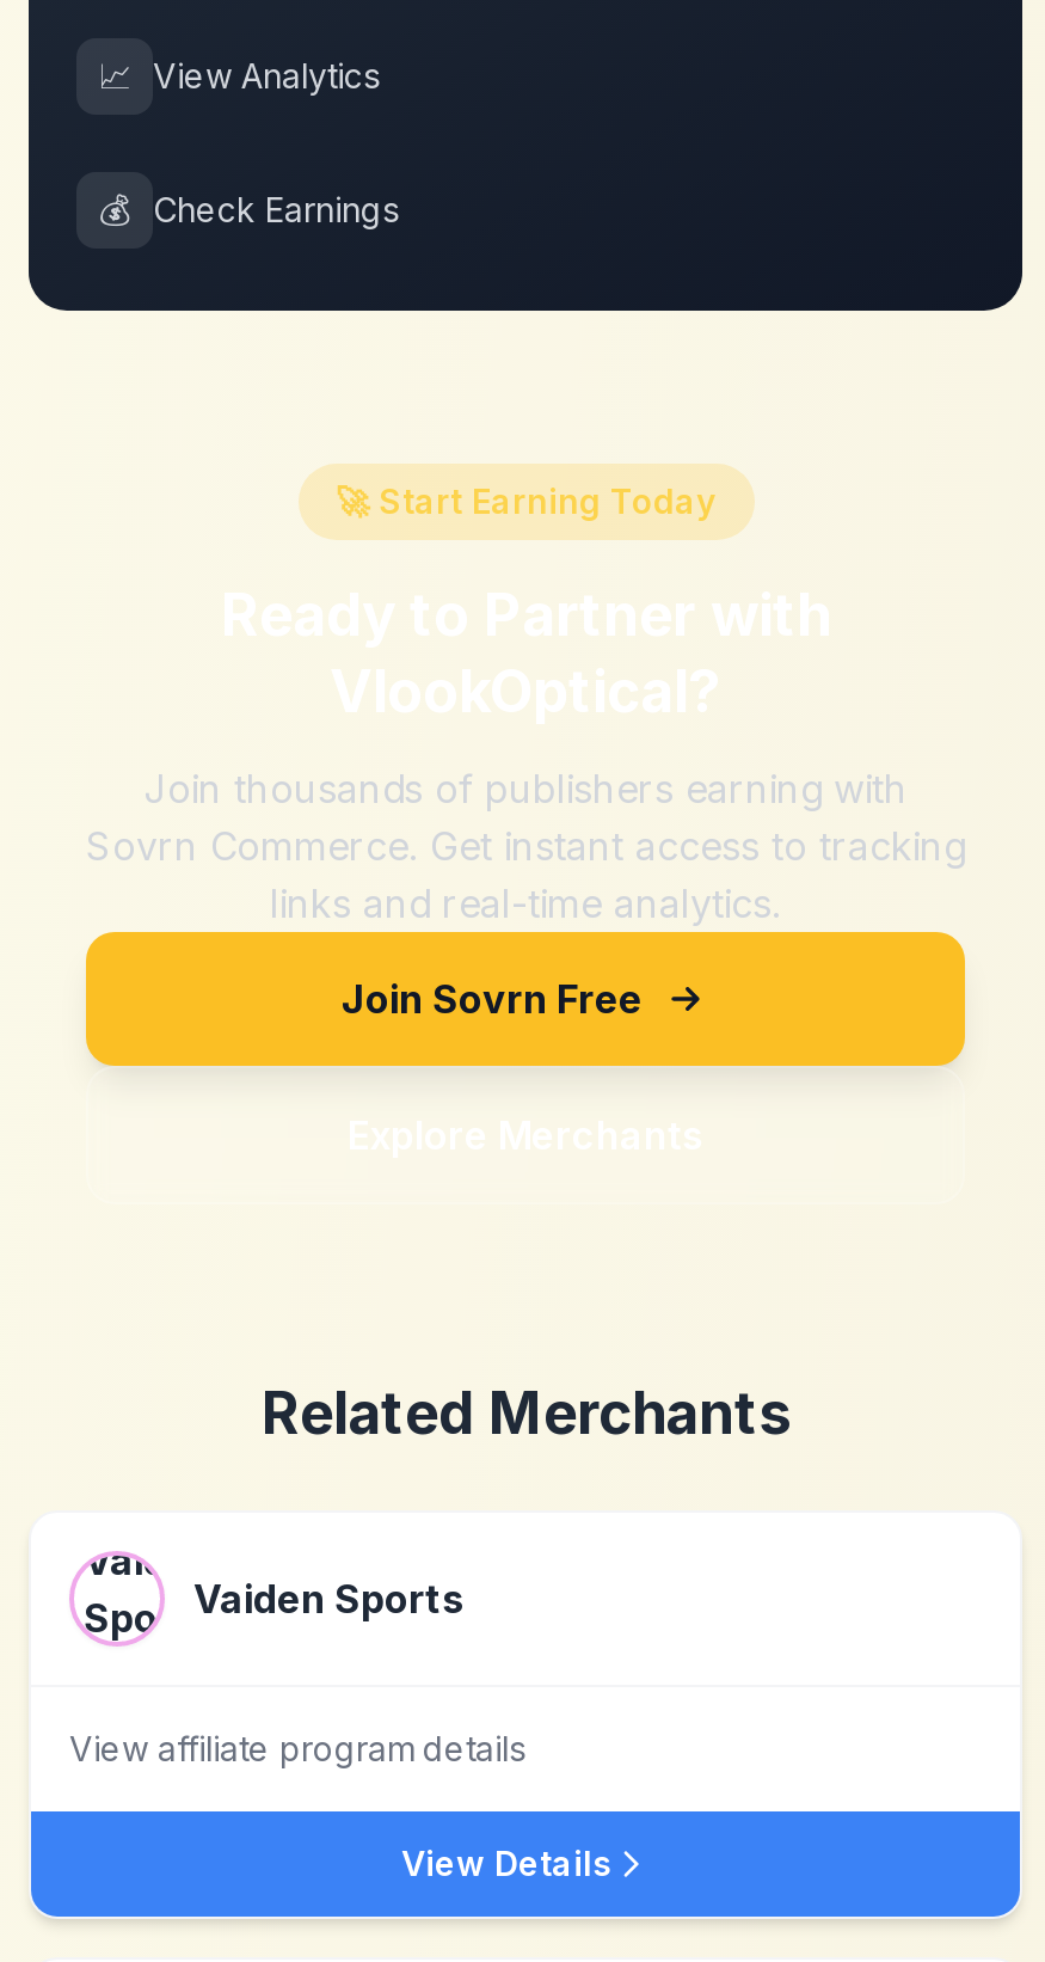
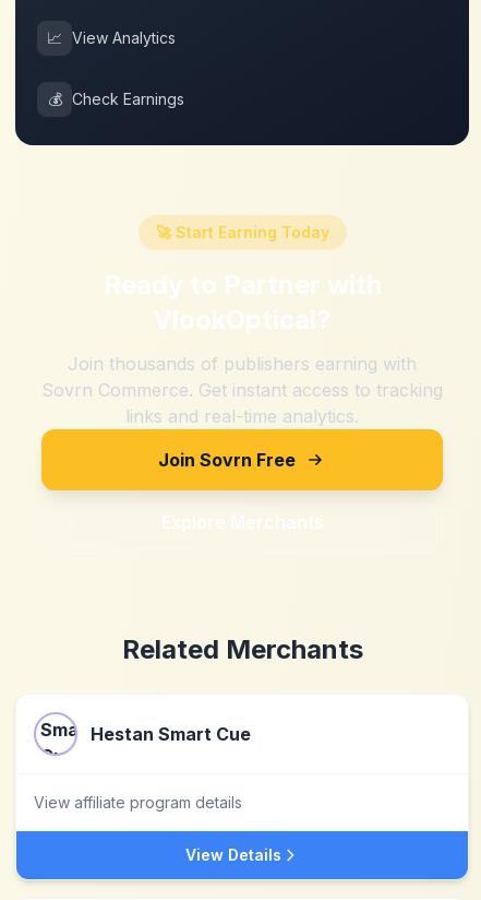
[69,1553,463,1647] [image] | Vaiden Sports -> [34,714,251,755] [image] | Hestan Smart Cue

